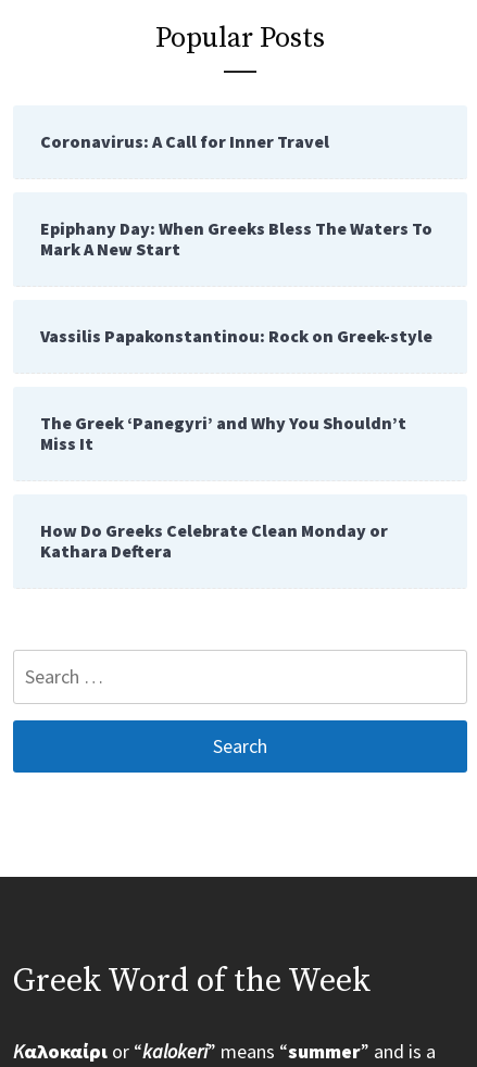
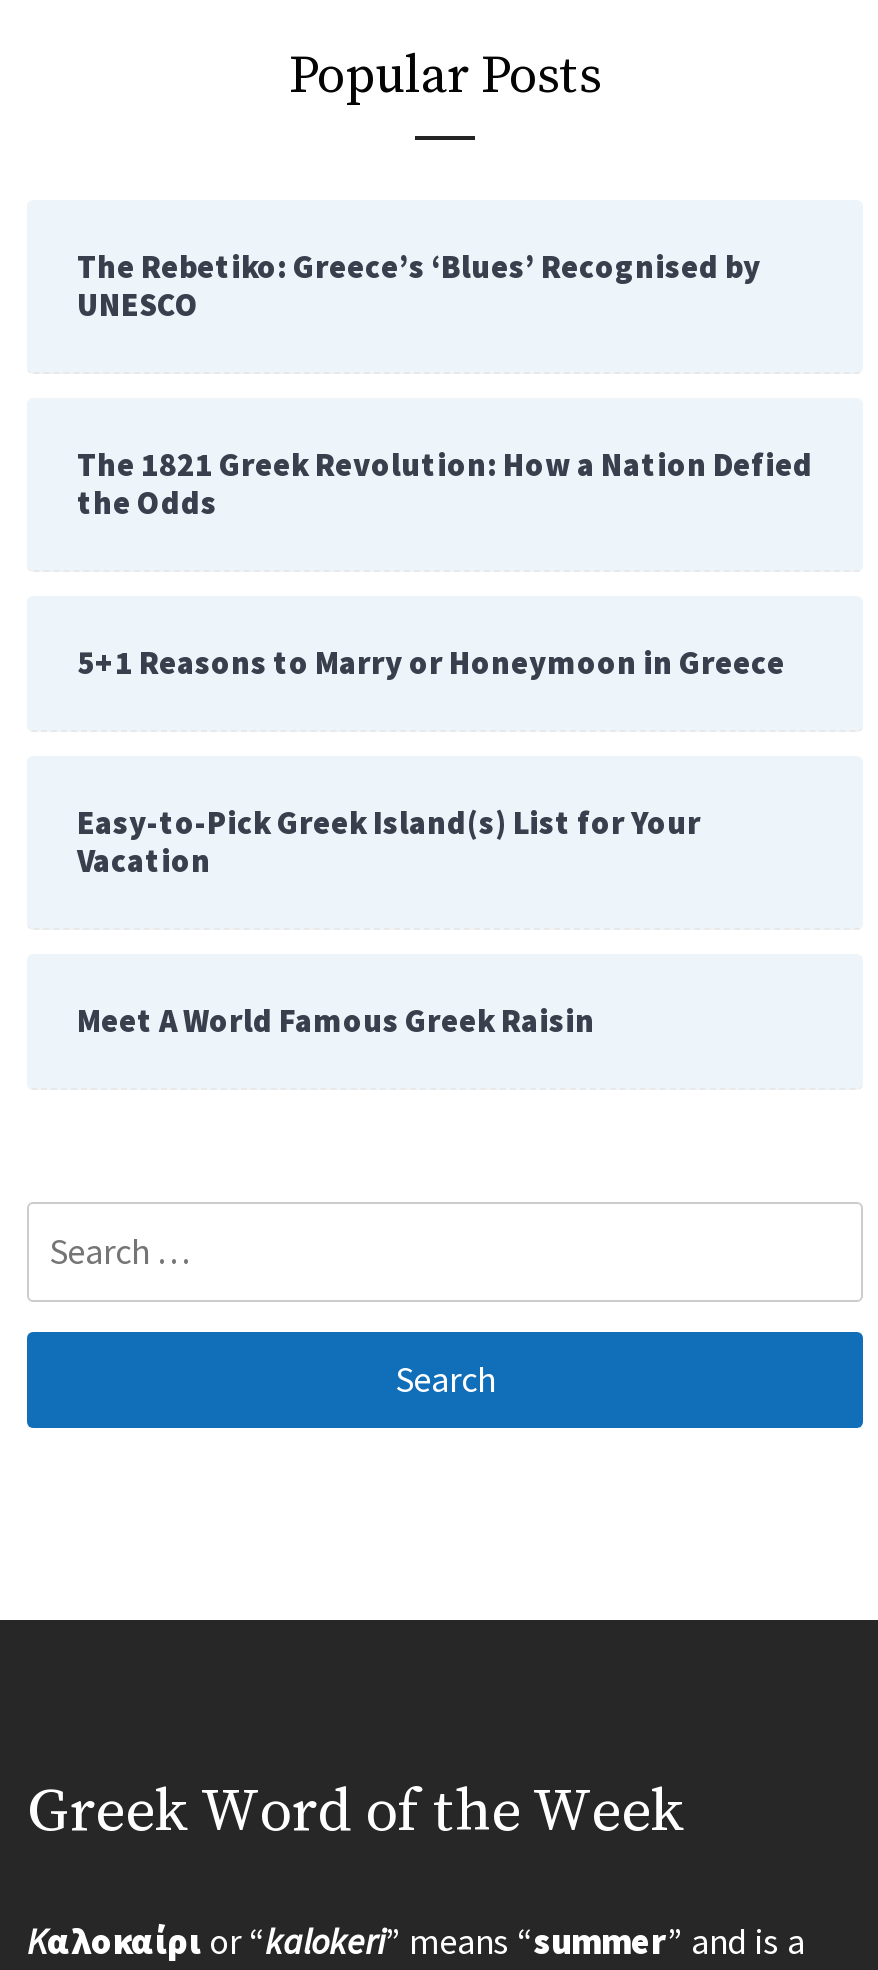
[40,131,329,152] Coronavirus: A Call for Inner Travel -> [77,246,761,324] The Rebetiko: Greece’s ‘Blues’ Recognised by | UNESCO
[40,218,432,260] Epiphany Day: When Greeks Bless The Waters To | Mark A New Start -> [77,444,813,522] The 1821 Greek Revolution: How a Nation Defied | the Odds
[40,325,432,347] Vassilis Papakonstantinou: Rock on Greek-style -> [77,642,785,682] 5+1 Reasons to Marry or Honeymoon in Greece
[40,412,406,454] The Greek ‘Panegyri’ and Why You Shouldn’t | Miss It -> [77,802,701,880] Easy-to-Pick Greek Island(s) List for Your | Vacation
[40,520,388,562] How Do Greeks Celebrate Clean Monday or | Kathara Deftera -> [77,1000,595,1040] Meet A World Famous Greek Raisin

